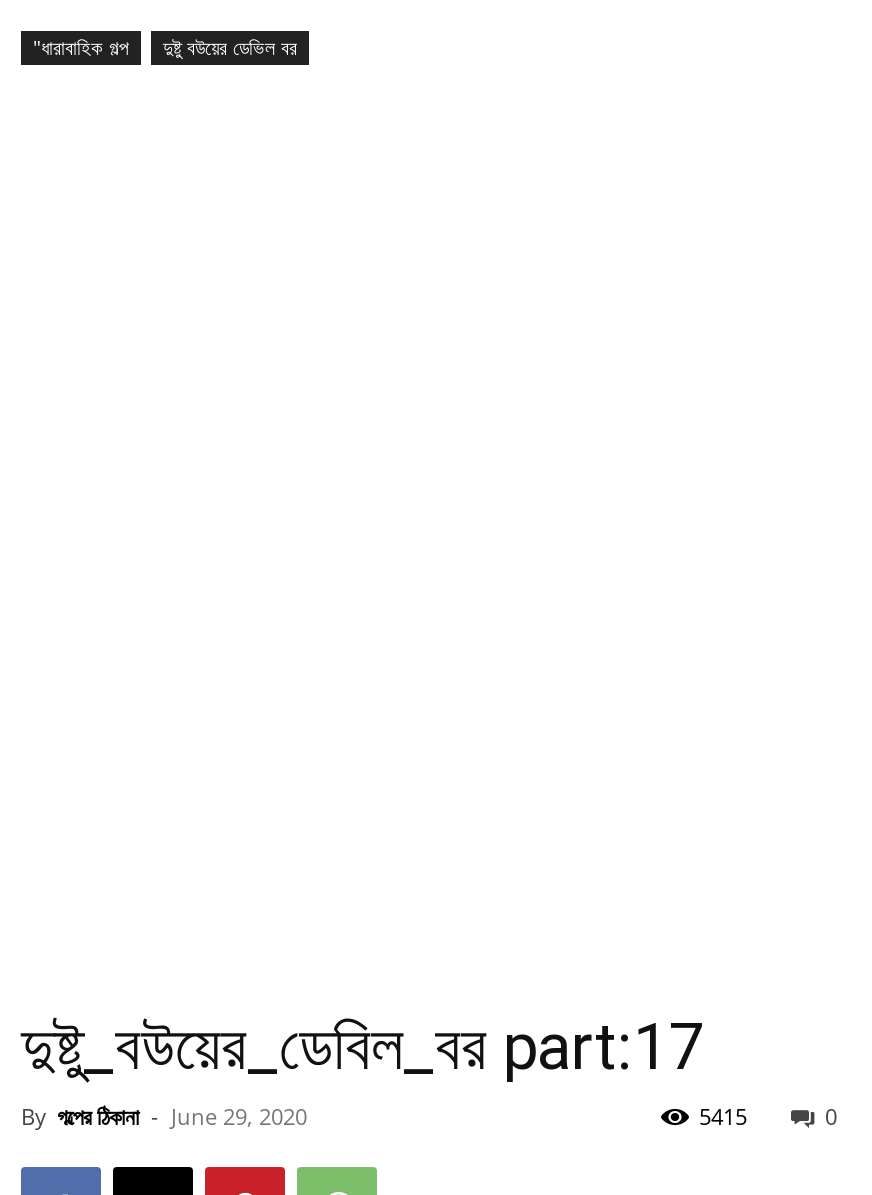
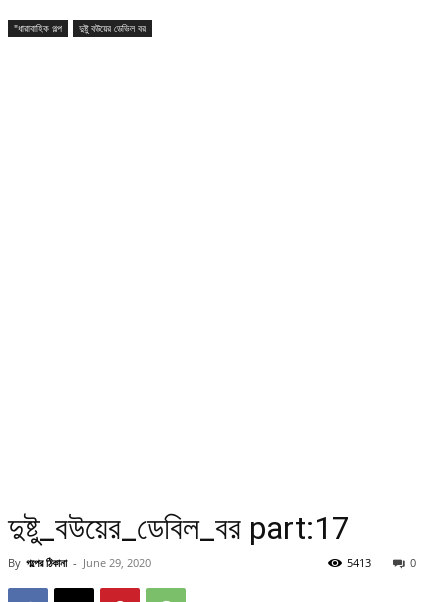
[699,1101,747,1131] 5415 -> [347,555,371,570] 5413

